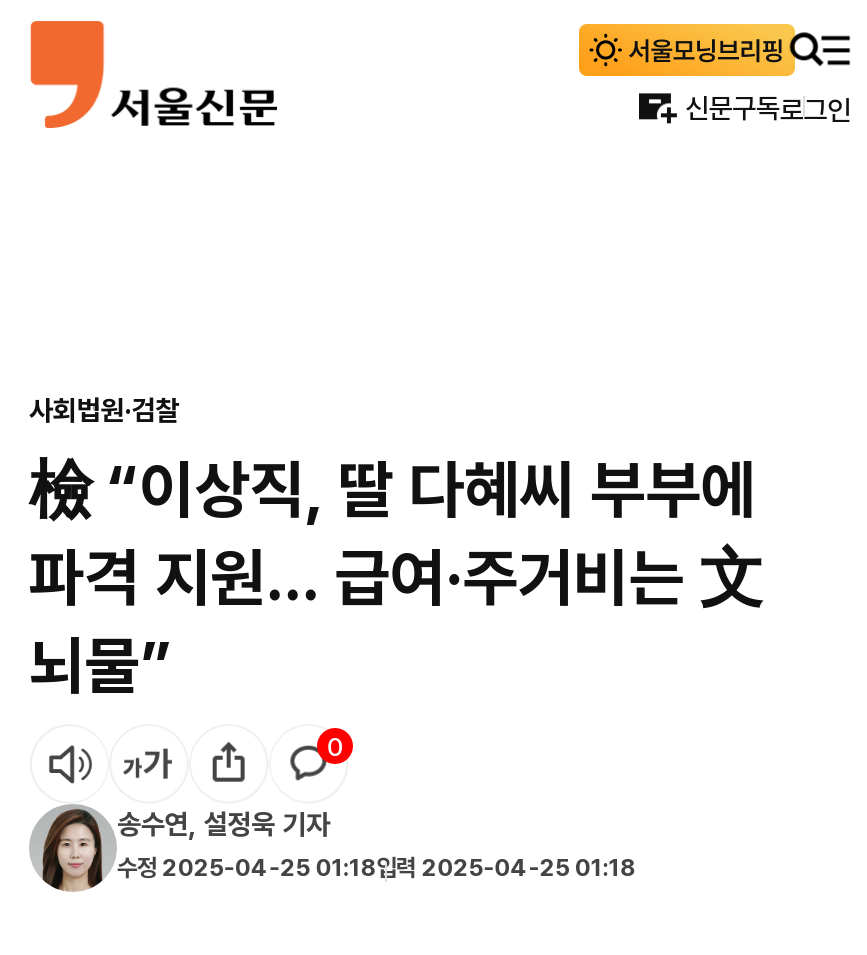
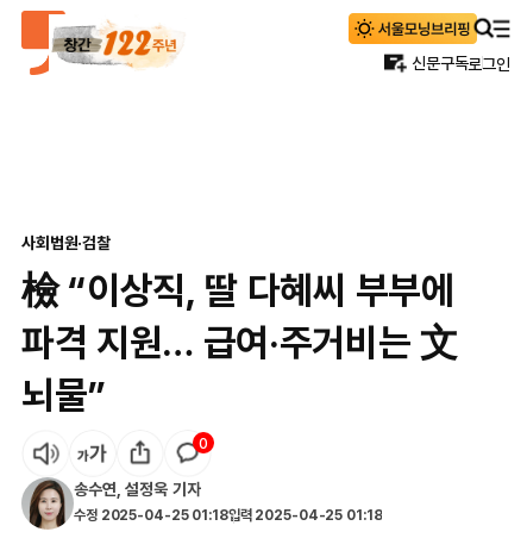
[35,20,291,128] [image] -> [48,14,178,74] [image]

